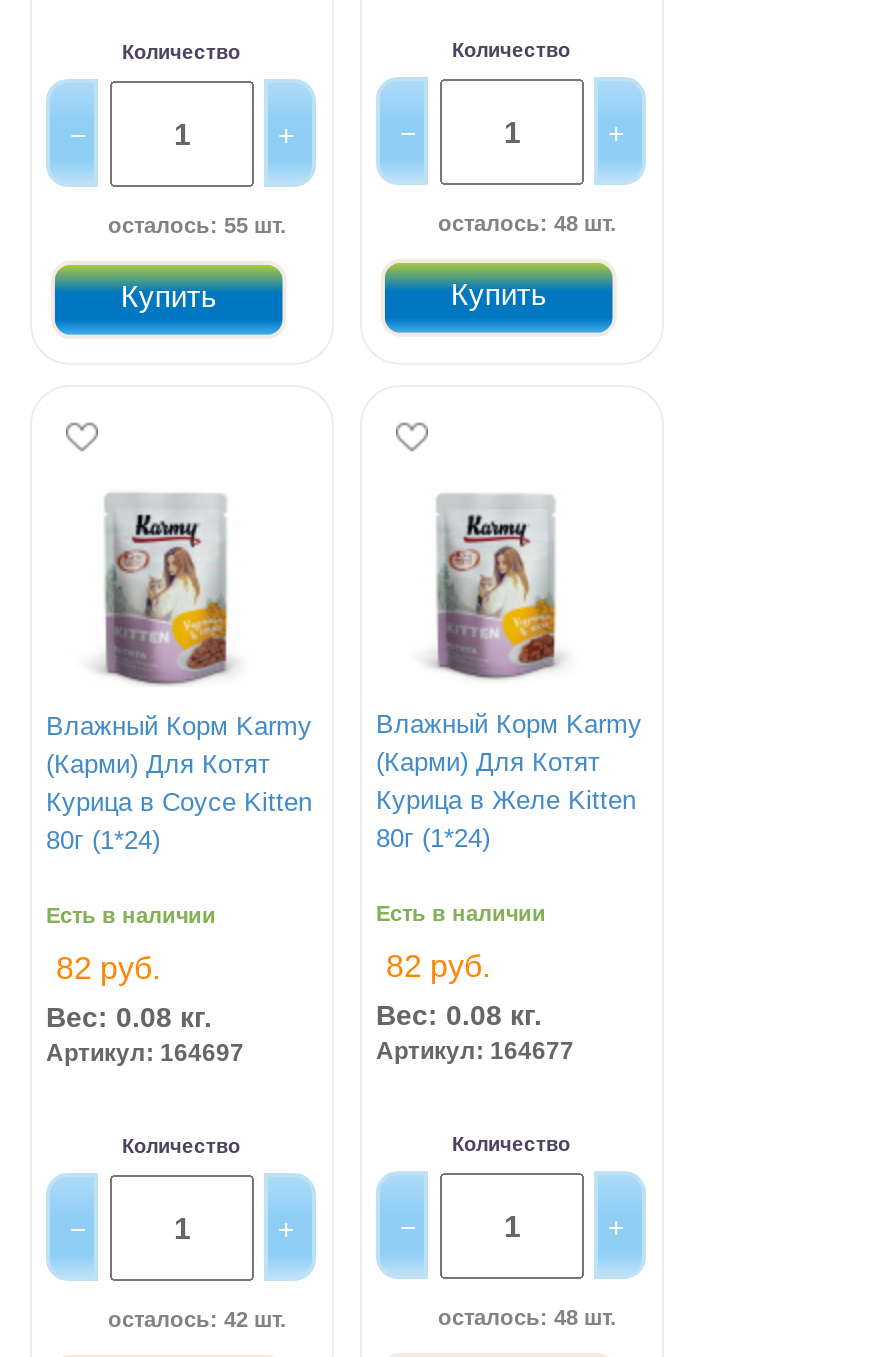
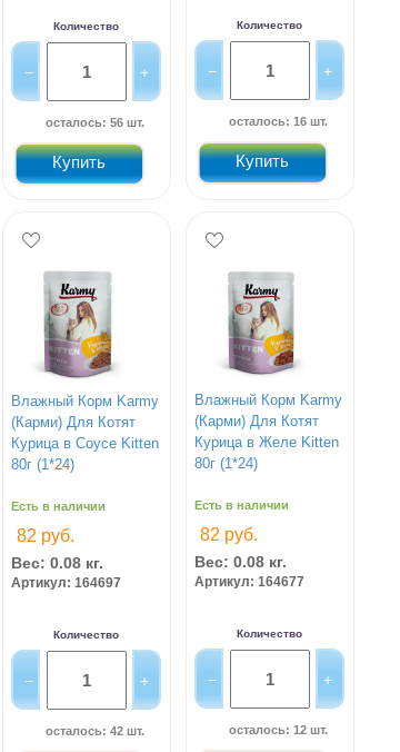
[108,213,286,237] осталось: 55 шт. -> [46,116,144,129] осталось: 56 шт.
[438,211,616,235] осталось: 48 шт. -> [229,115,328,128] осталось: 16 шт.
[438,1305,616,1329] осталось: 48 шт. -> [229,723,328,736] осталось: 12 шт.

